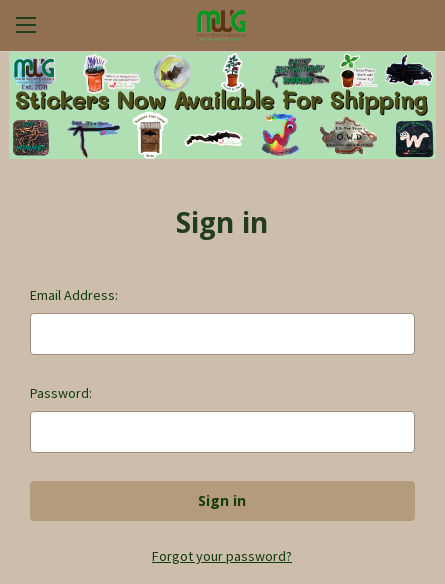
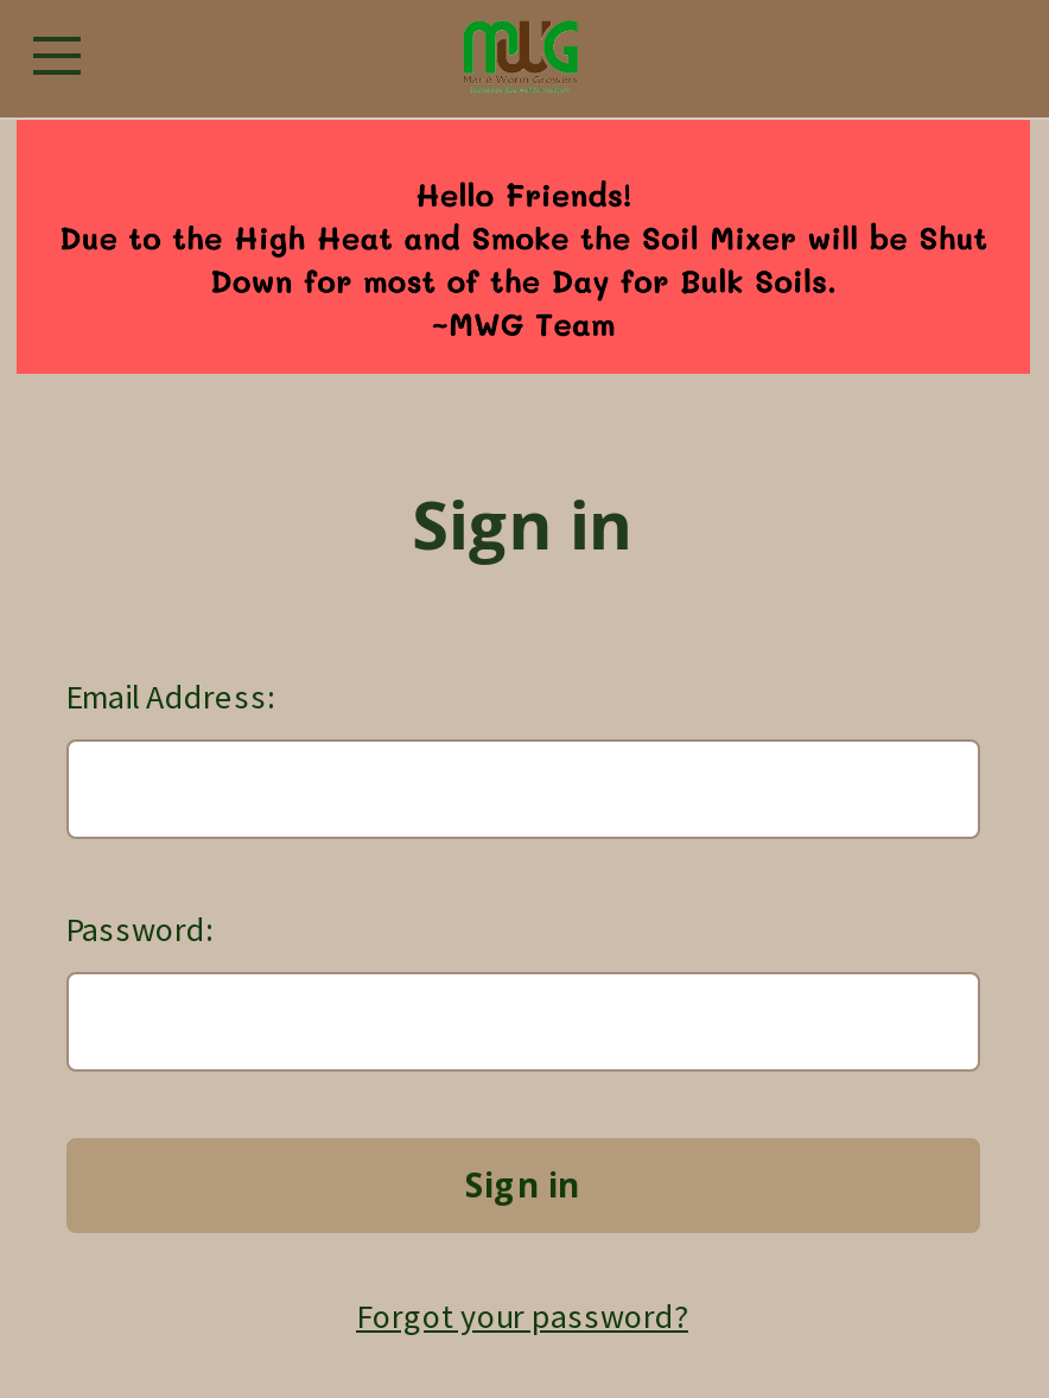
[9,51,436,159] [image] -> [14,117,1032,376] [image]

